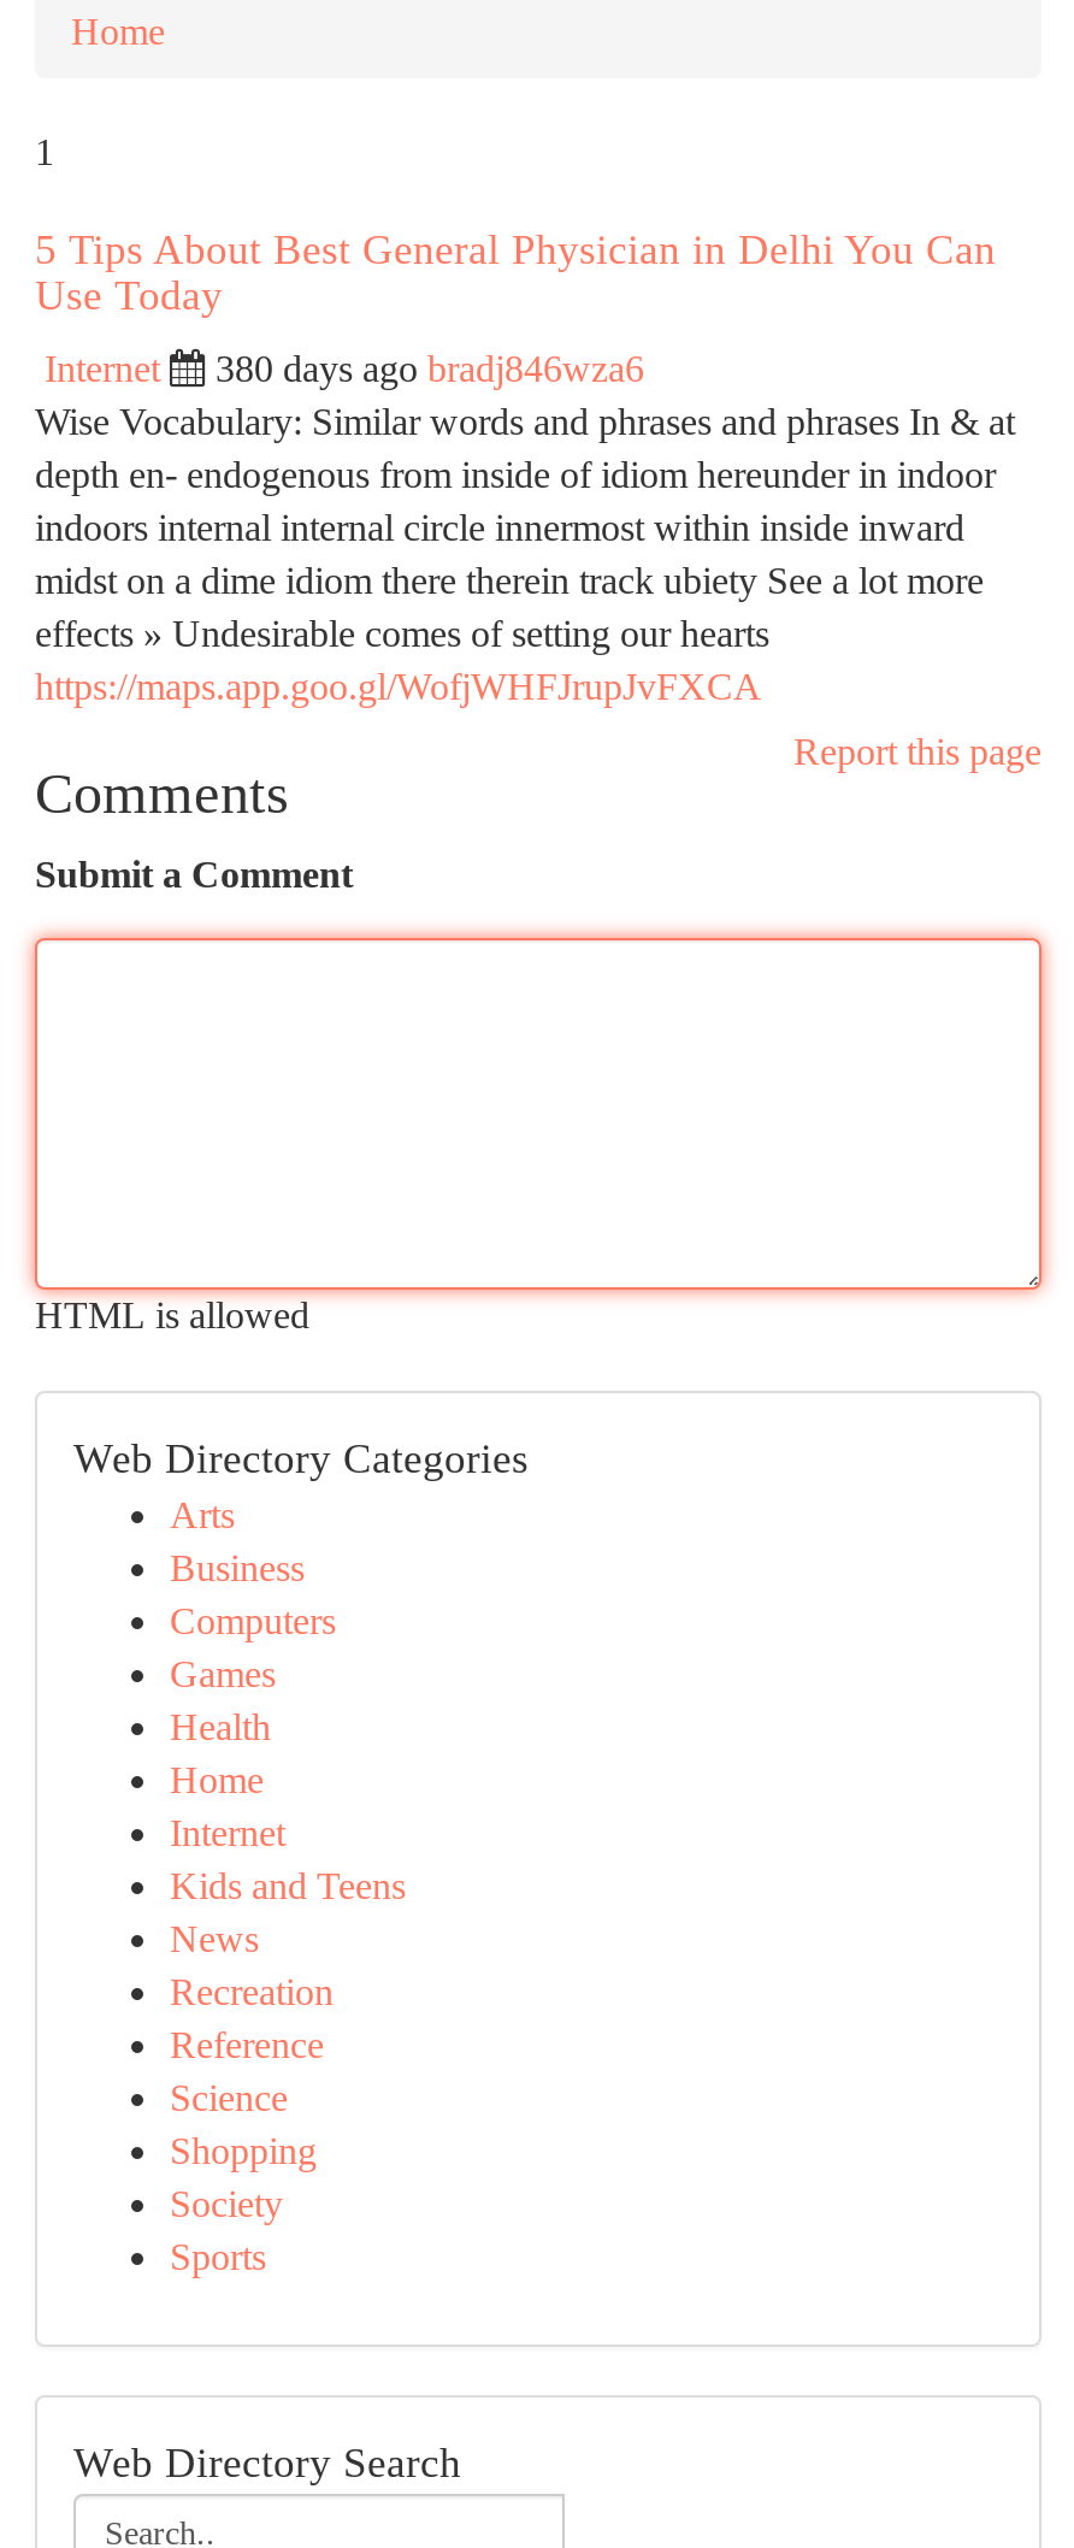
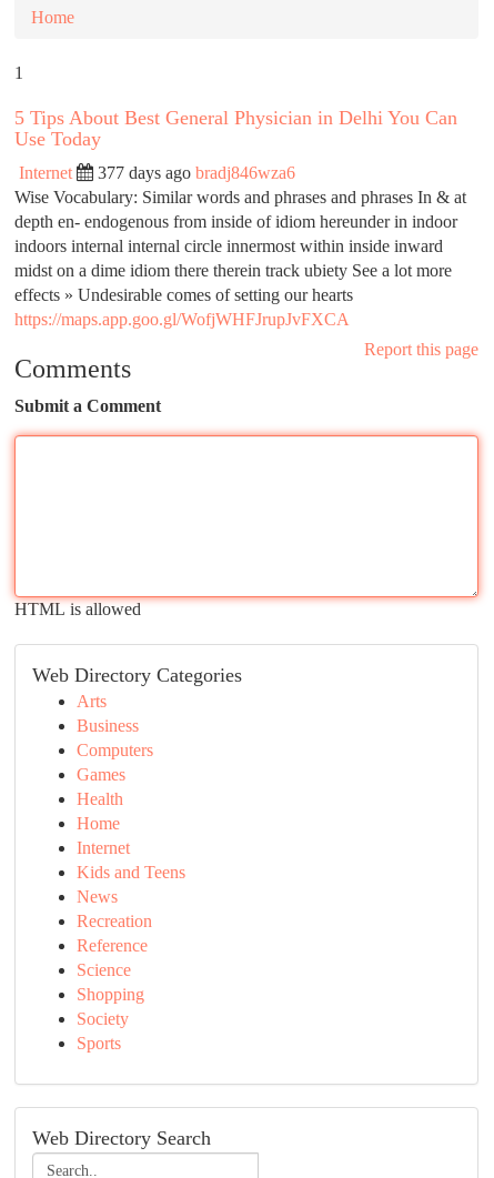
[216,348,644,389] 380 days ago bradj846wza6 -> [98,163,295,182] 377 days ago bradj846wza6

